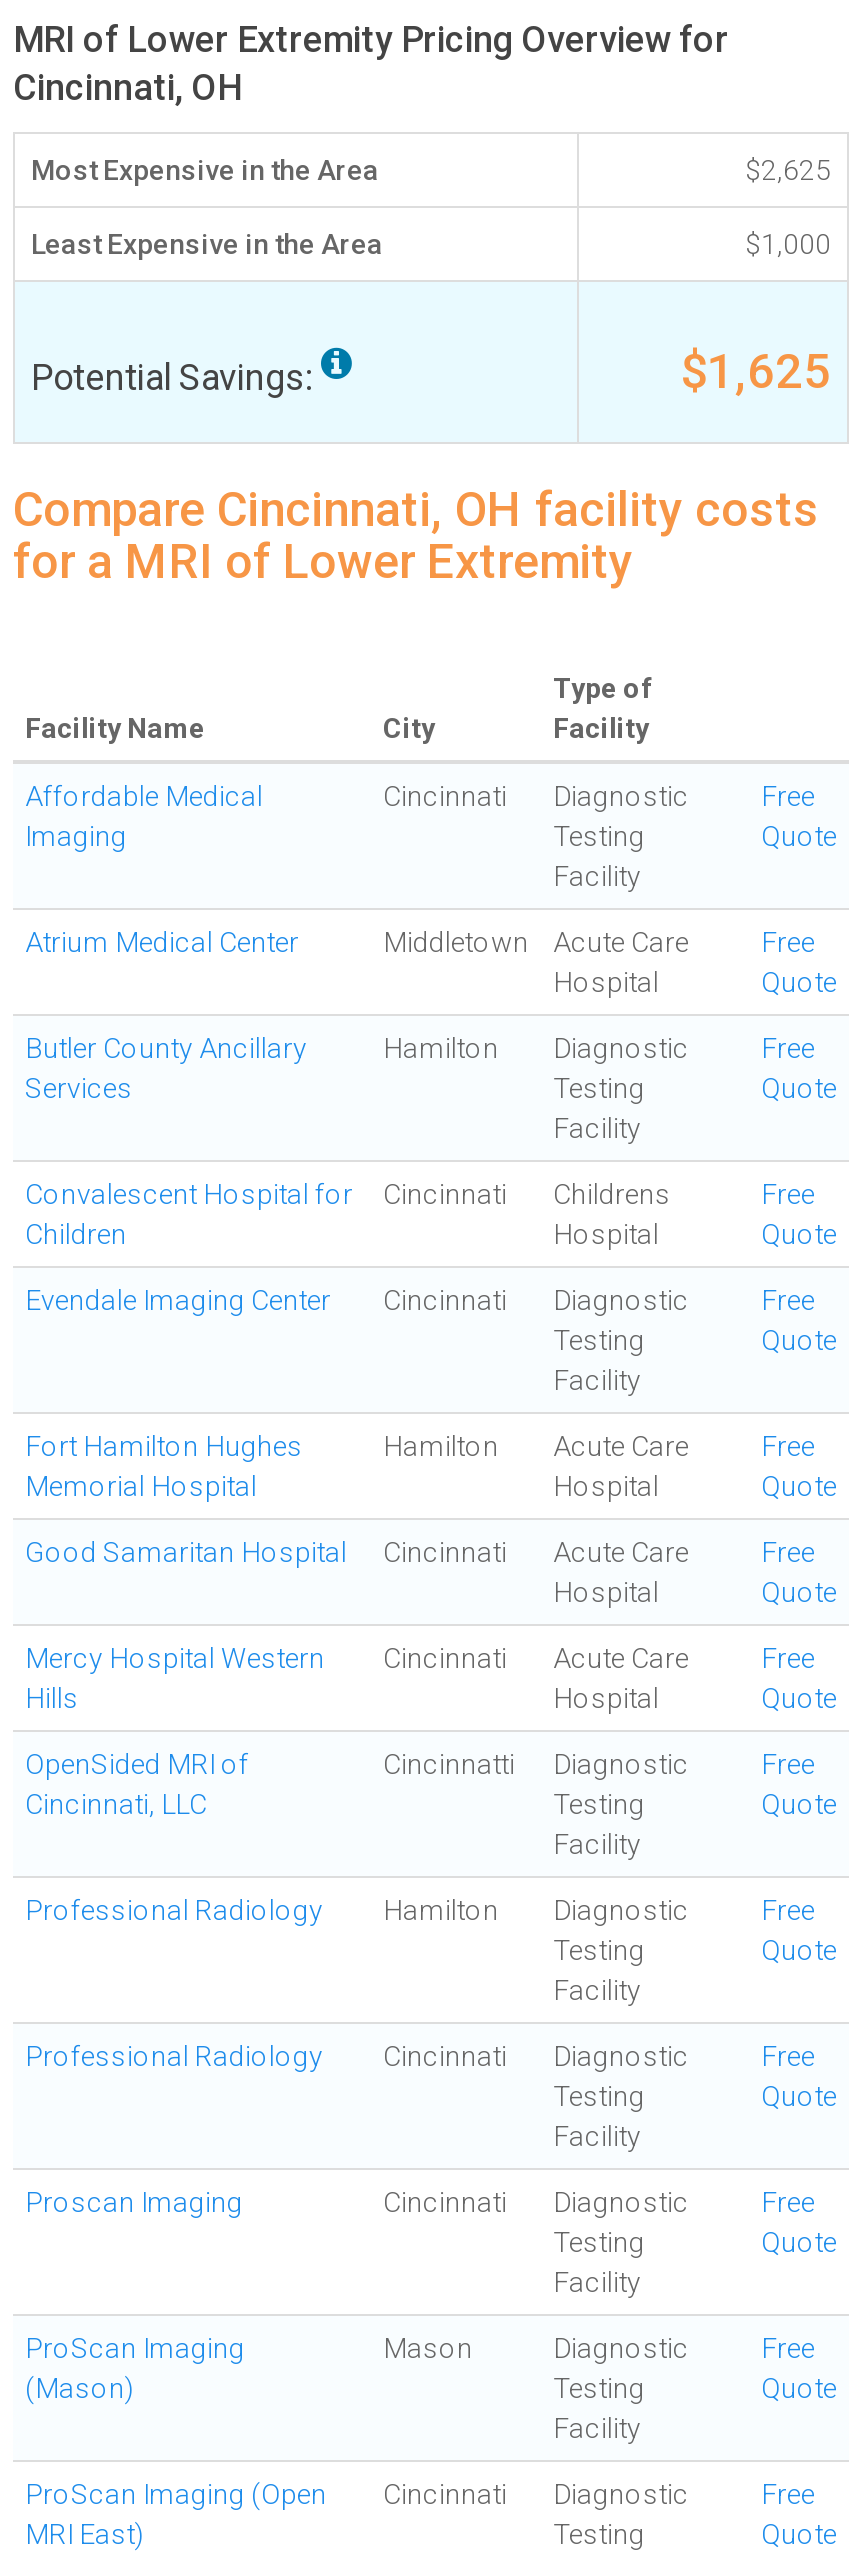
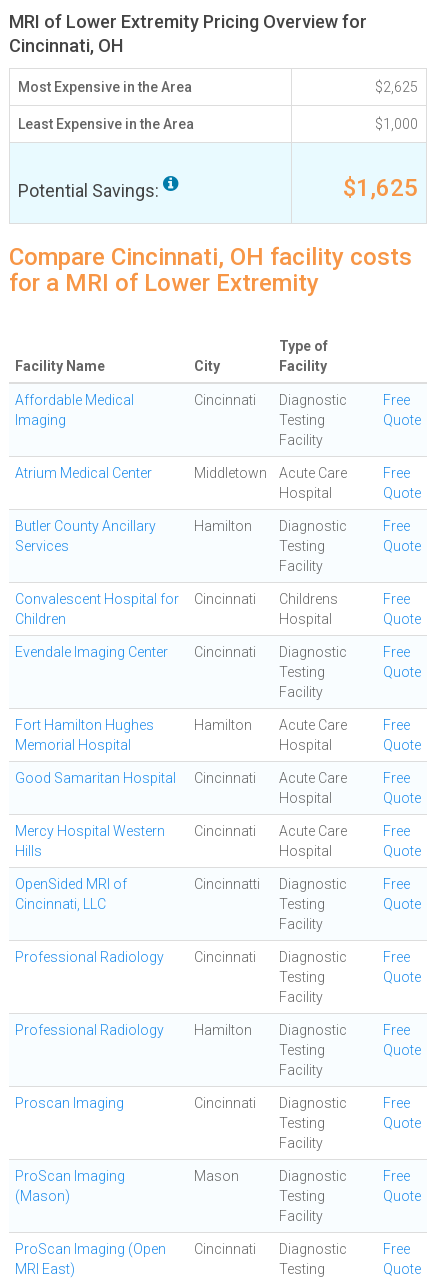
[383,1894,499,1926] Hamilton -> [194,949,256,965] Cincinnati
[383,2040,507,2072] Cincinnati -> [194,1022,252,1038] Hamilton

